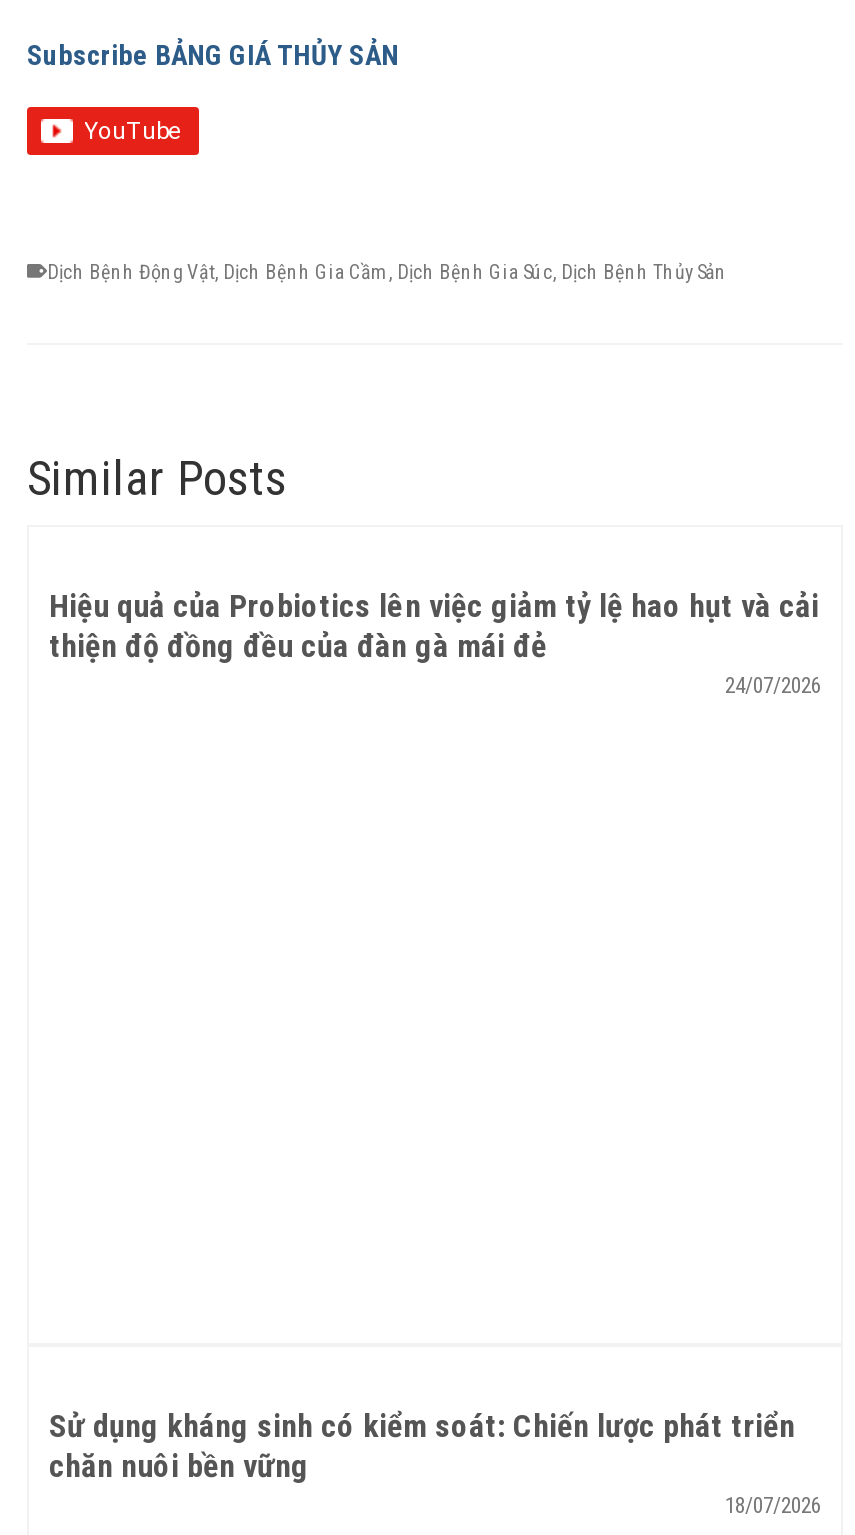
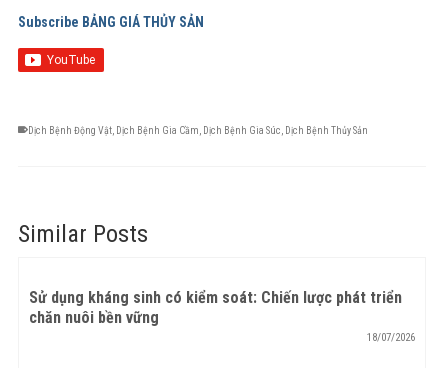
[49,587,821,699] Hiệu quả của Probiotics lên việc giảm tỷ lệ hao hụt và cải | thiện độ đồng đều của đàn gà mái đẻ | 24/07/2026 -> none

